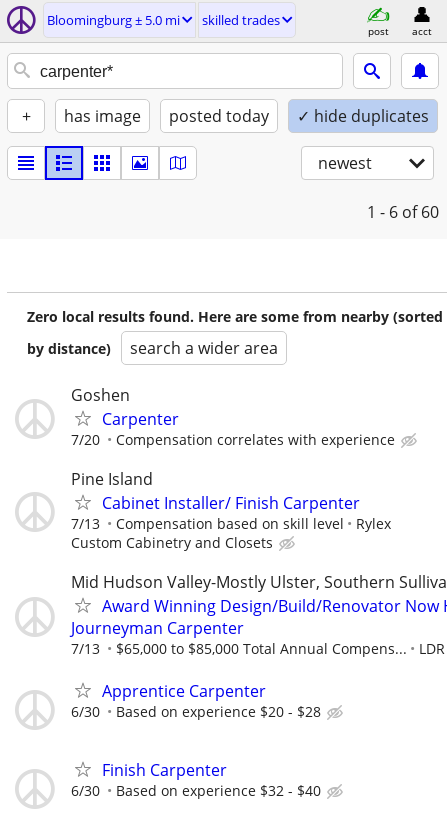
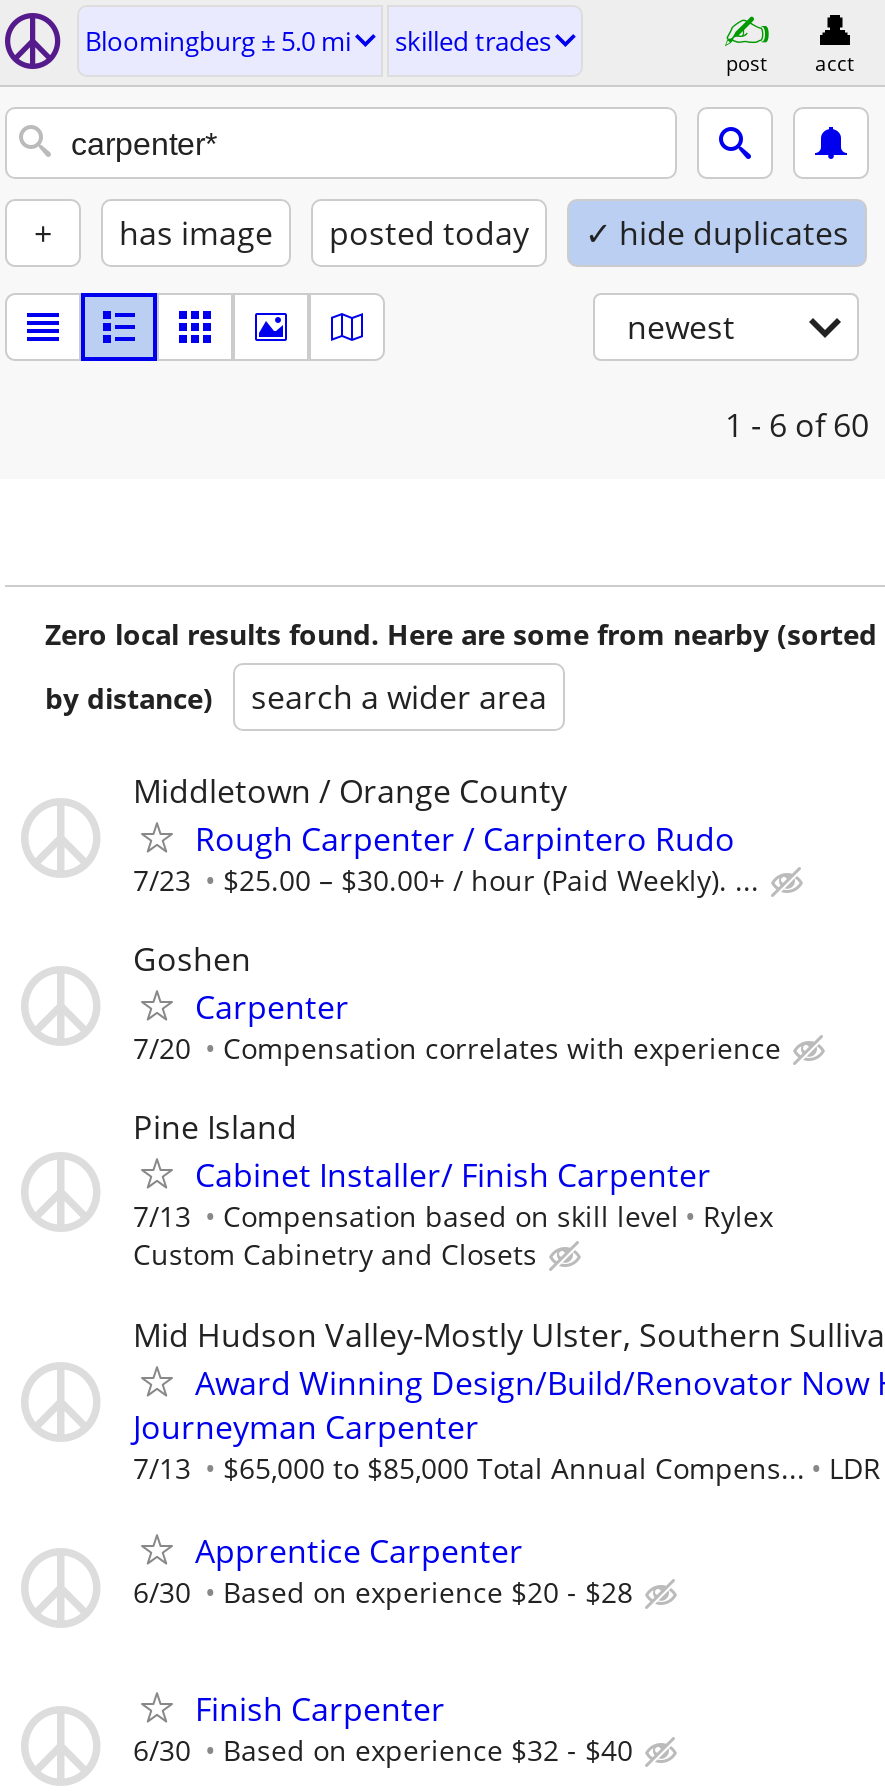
none -> [133,769,759,899] Middletown / Orange County | Rough Carpenter / Carpintero Rudo | 7/23 | $25.00 – $30.00+ / hour (Paid Weekly). ...

